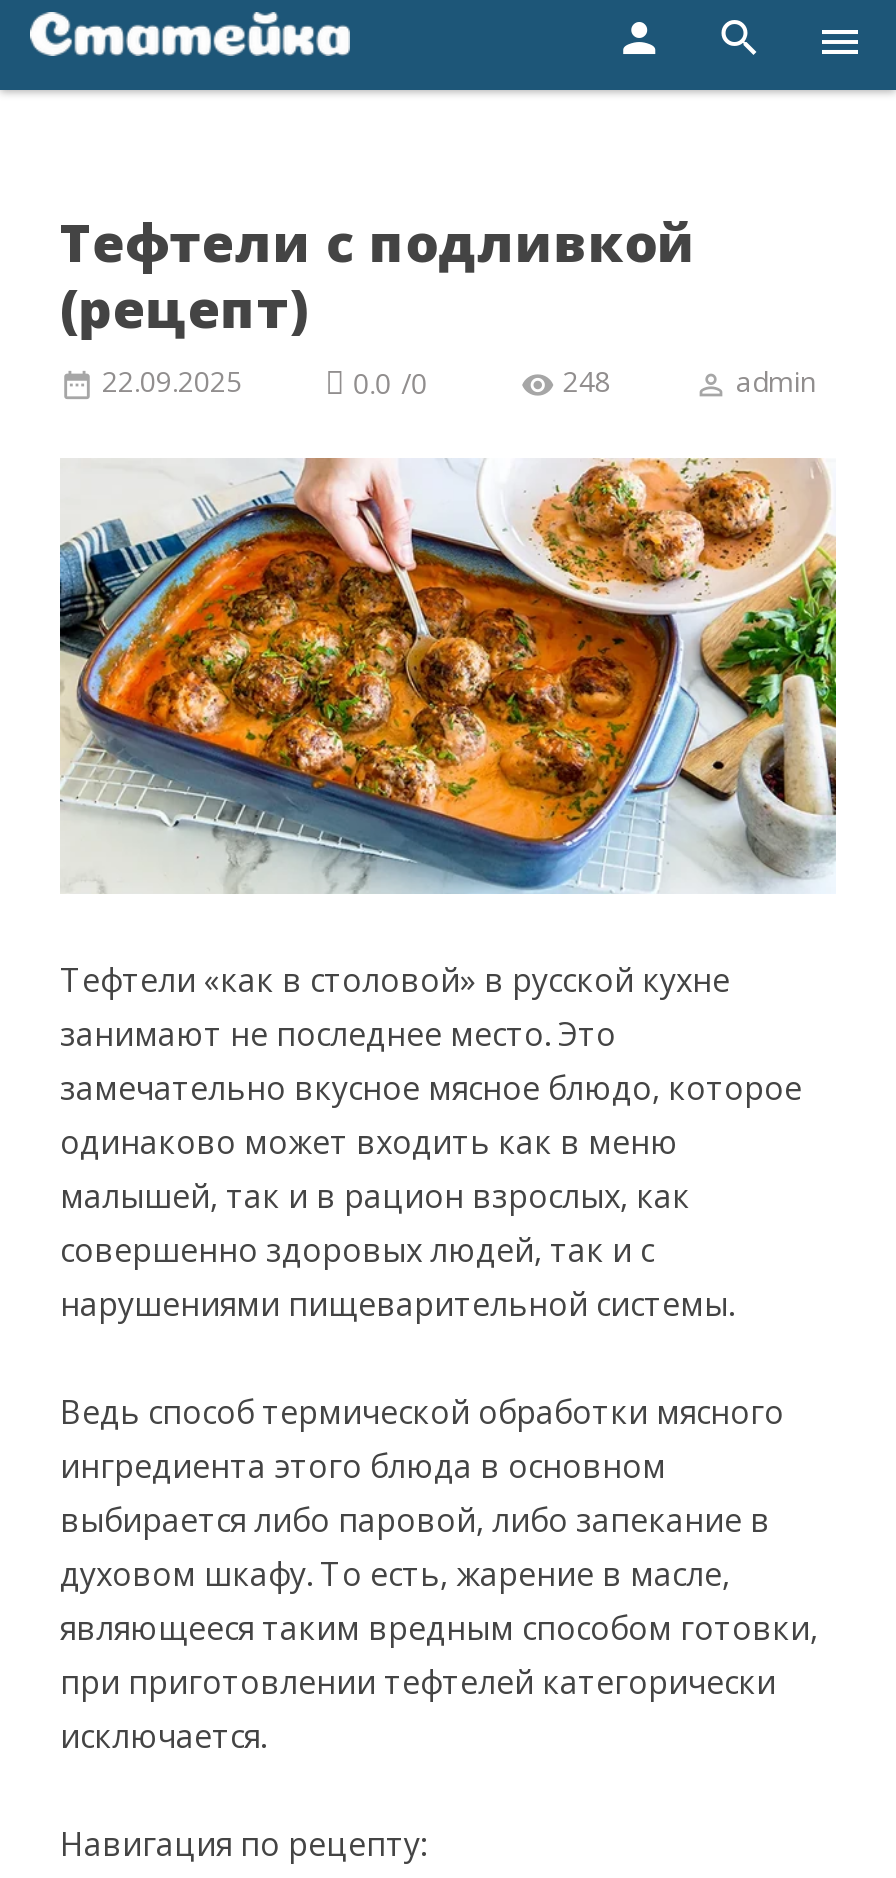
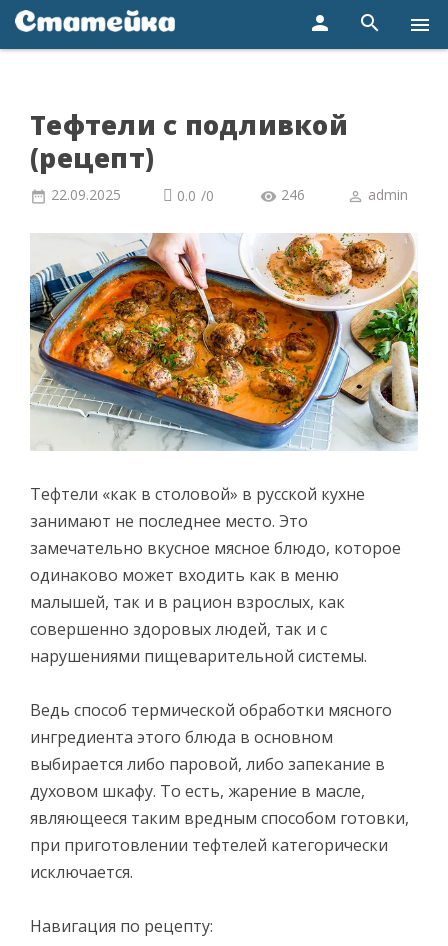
[563,362,611,400] 248 -> [281,185,305,204] 246

